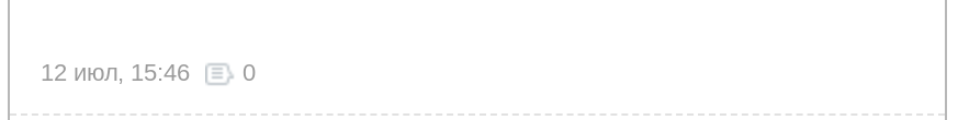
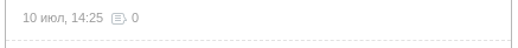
[41,58,256,84] 12 июл, 15:46 0 -> [23,11,139,25] 10 июл, 14:25 0

